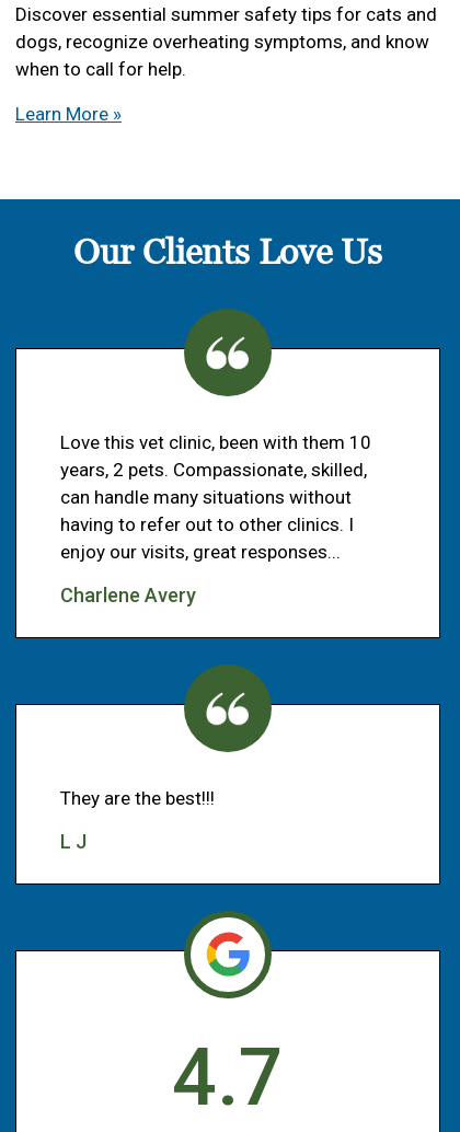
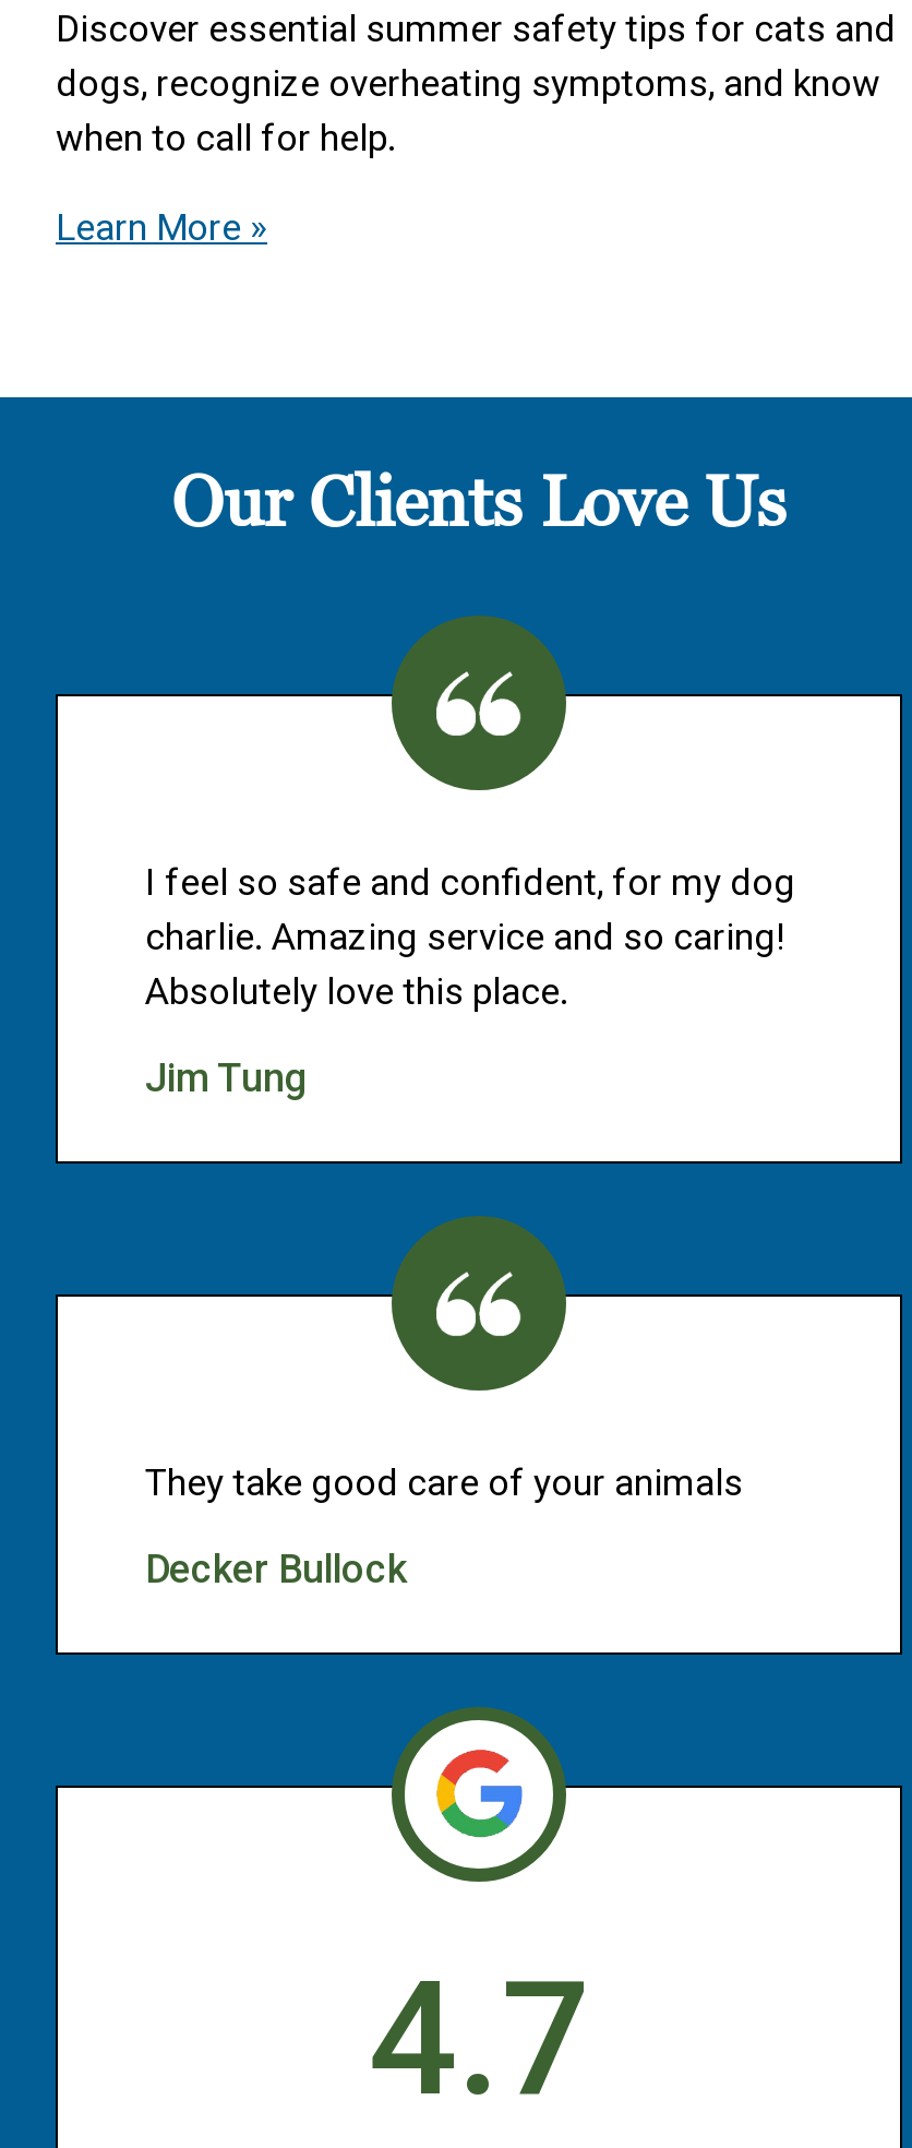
[60,432,371,563] Love this vet clinic, been with them 10 | years, 2 pets. Compassionate, skilled, | can handle many situations without | having to refer out to other clinics. I | enjoy our visits, great responses... -> [145,861,795,1014] I feel so safe and confident, for my dog | charlie. Amazing service and so caring! | Absolutely love this place.
[60,584,196,607] Charlene Avery -> [145,1055,307,1101] Jim Tung
[60,788,215,810] They are the best!!! -> [145,1461,743,1505] They take good care of your animals
[60,830,87,853] L J -> [145,1547,407,1592] Decker Bullock

